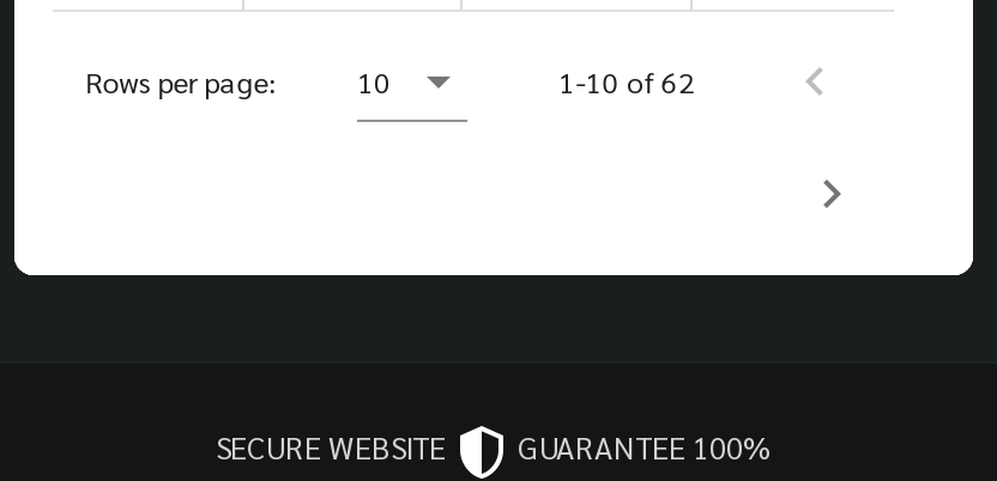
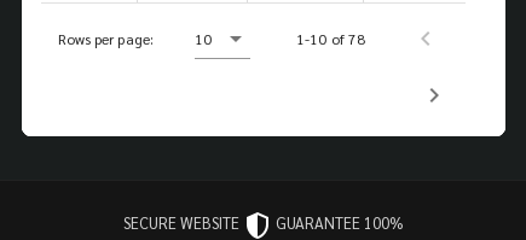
[558,62,695,100] 1-10 of 62 -> [296,29,365,48] 1-10 of 78

